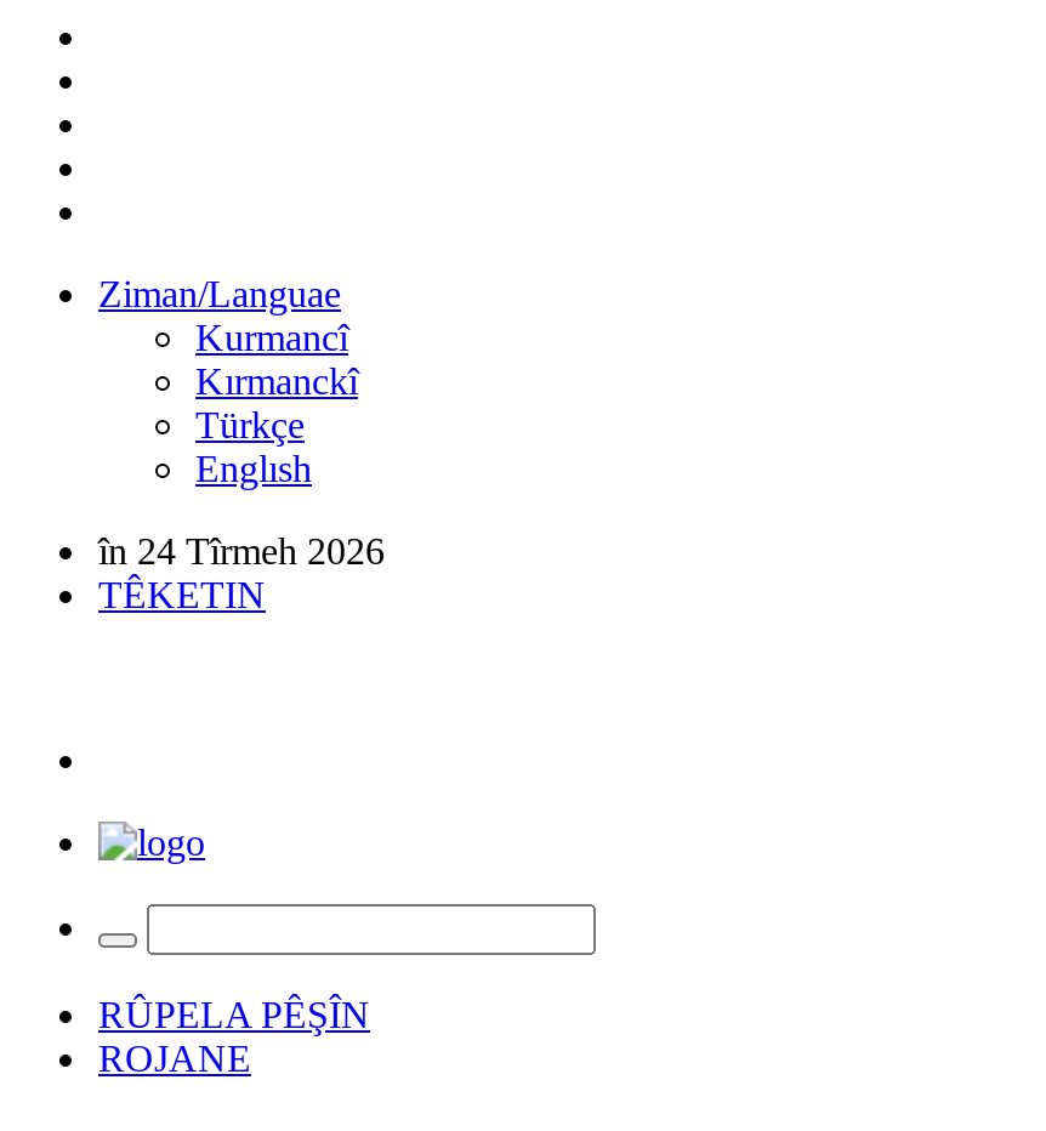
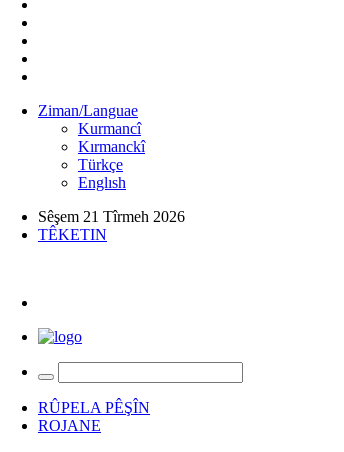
[98,530,385,572] în 24 Tîrmeh 2026 -> [38,208,185,225] Sêşem 21 Tîrmeh 2026

